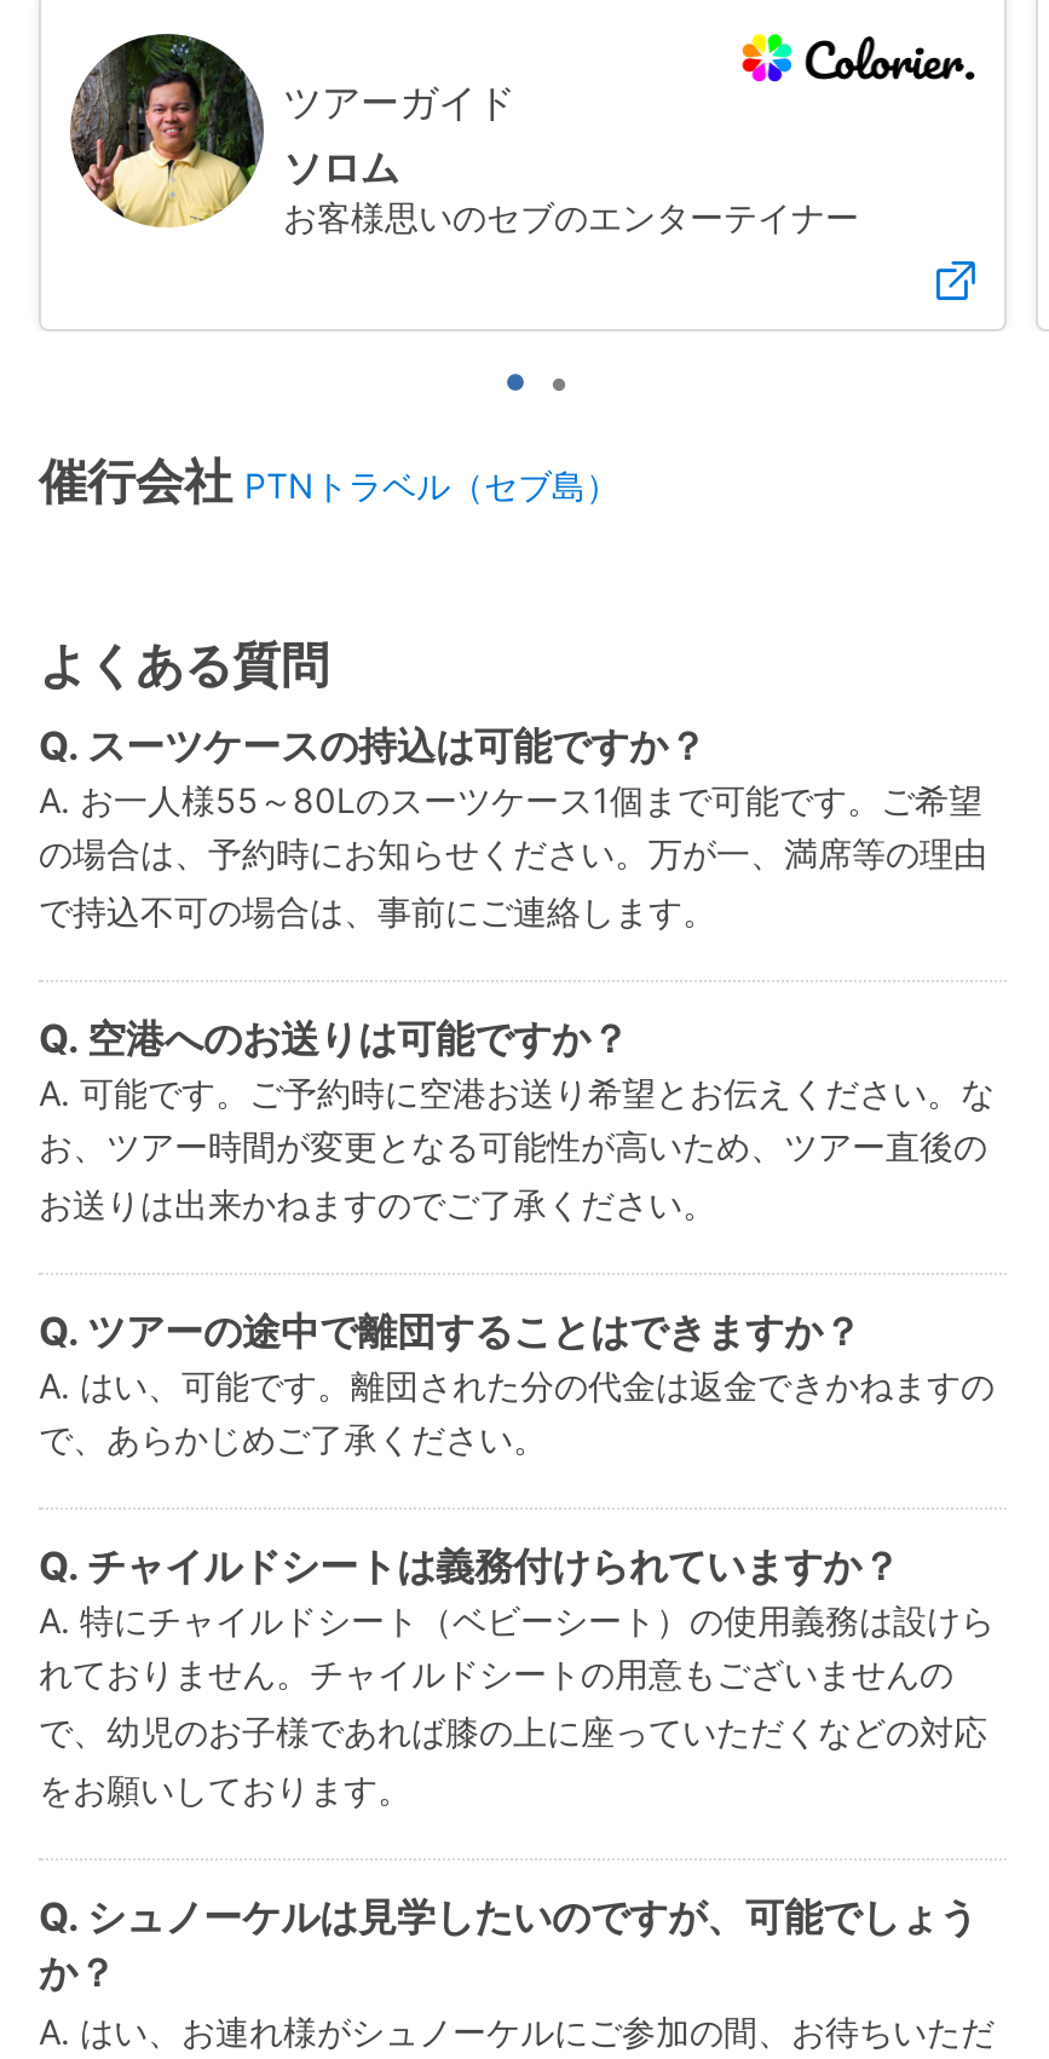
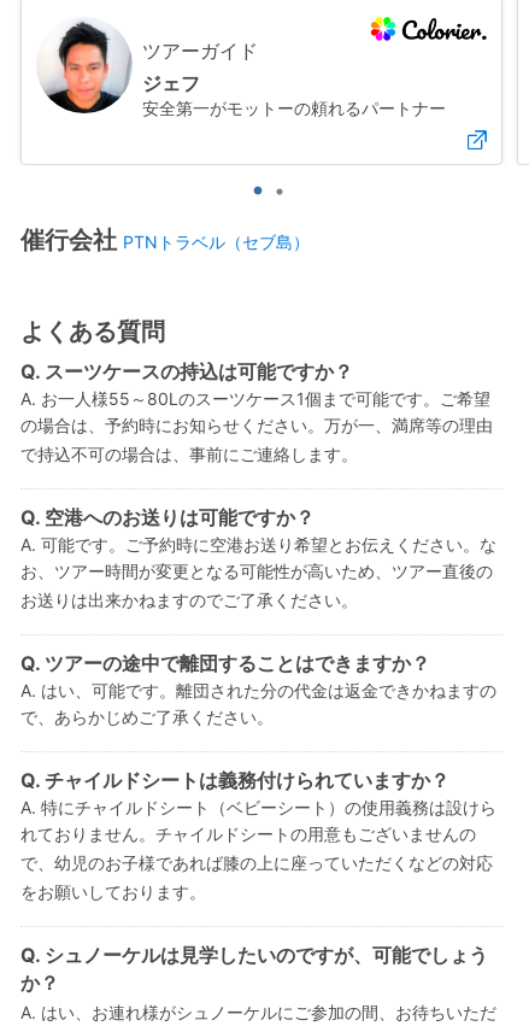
[68,31,859,236] [image] | ソロム | お客様思いのセブのエンターテイナー -> [36,17,446,118] [image] | ジェフ | 安全第一がモットーの頼れるパートナー

